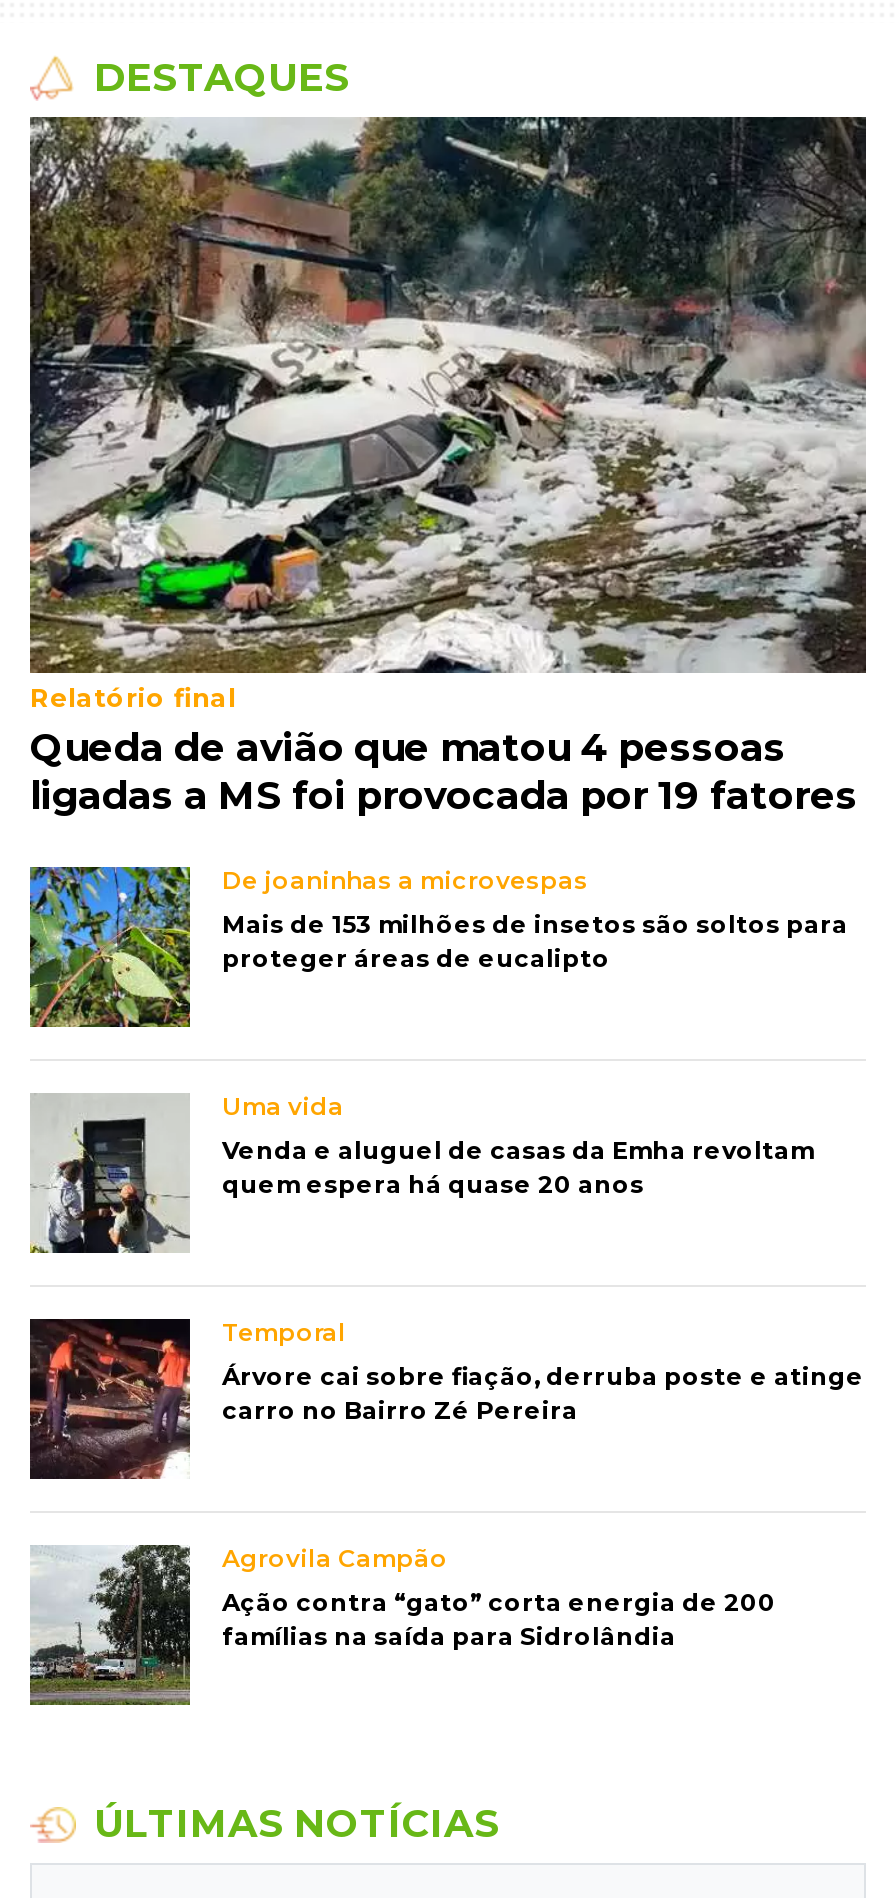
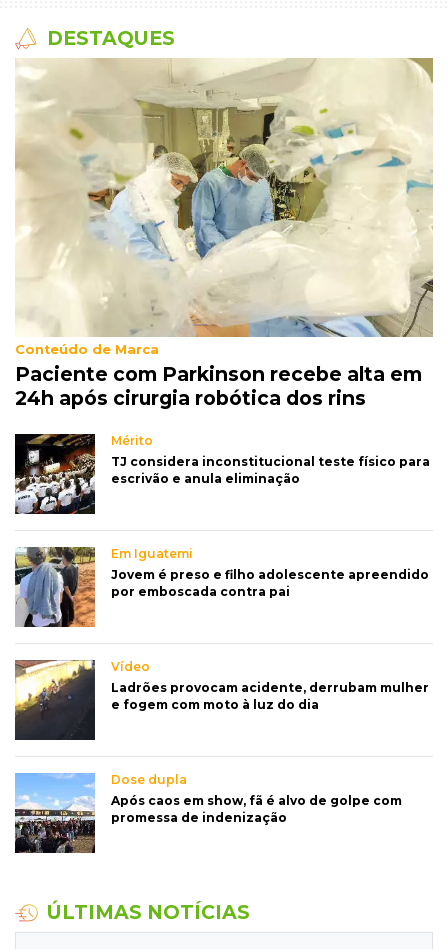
[28,114,868,819] [image] | Relatório final | Queda de avião que matou 4 pessoas | ligadas a MS foi provocada por 19 fatores -> [15,58,434,410] [image] | Conteúdo de Marca | Paciente com Parkinson recebe alta em | 24h após cirurgia robótica dos rins
[28,864,848,1030] [image] | De joaninhas a microvespas | Mais de 153 milhões de insetos são soltos para | proteger áreas de eucalipto -> [14,433,430,515] [image] | Mérito | TJ considera inconstitucional teste físico para | escrivão e anula eliminação
[30,1091,814,1256] [image] | Uma vida | Venda e aluguel de casas da Emha revoltam | quem espera há quase 20 anos -> [14,546,429,628] [image] | Em Iguatemi | Jovem é preso e filho adolescente apreendido | por emboscada contra pai
[28,1316,864,1482] [image] | Temporal | Árvore cai sobre fiação, derruba poste e atinge | carro no Bairro Zé Pereira -> [14,659,429,741] [image] | Vídeo | Ladrões provocam acidente, derrubam mulher | e fogem com moto à luz do dia
[28,1542,776,1706] [image] | Agrovila Campão | Ação contra “gato” corta energia de 200 | famílias na saída para Sidrolândia -> [15,772,402,854] [image] | Dose dupla | Após caos em show, fã é alvo de golpe com | promessa de indenização

